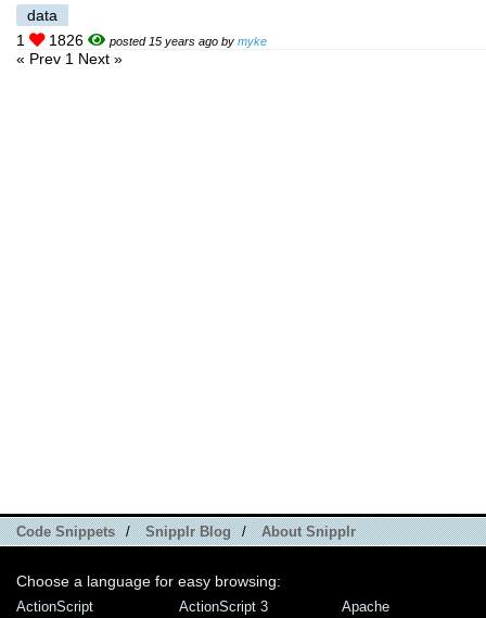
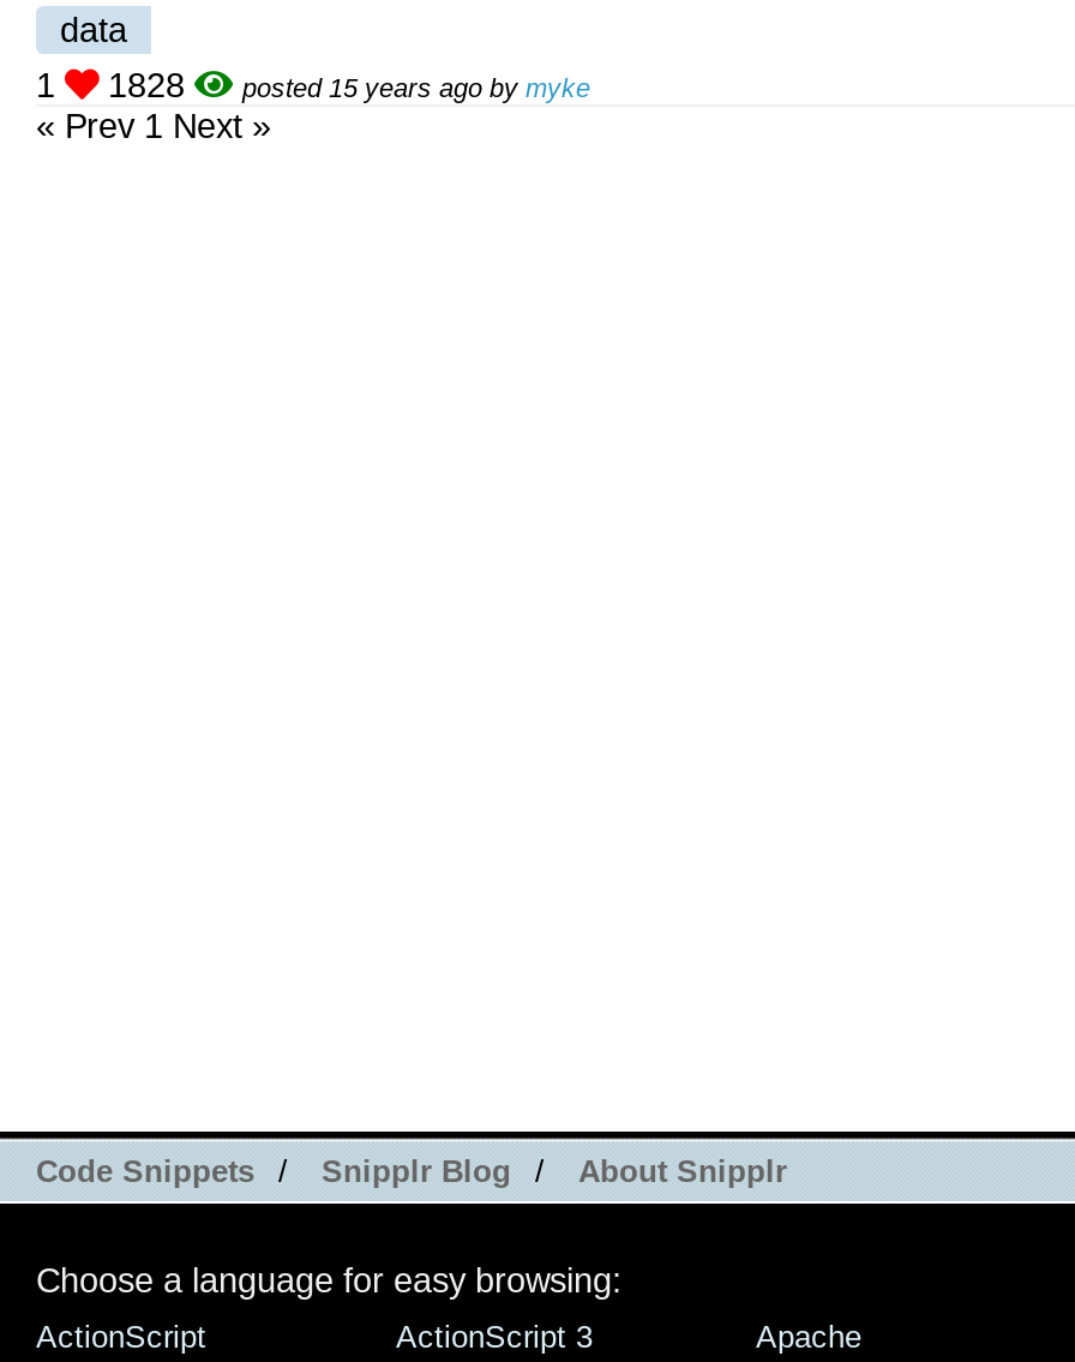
[16,31,267,48] 1 1826 posted 15 years ago by myke -> [36,65,590,103] 1 1828 posted 15 years ago by myke

